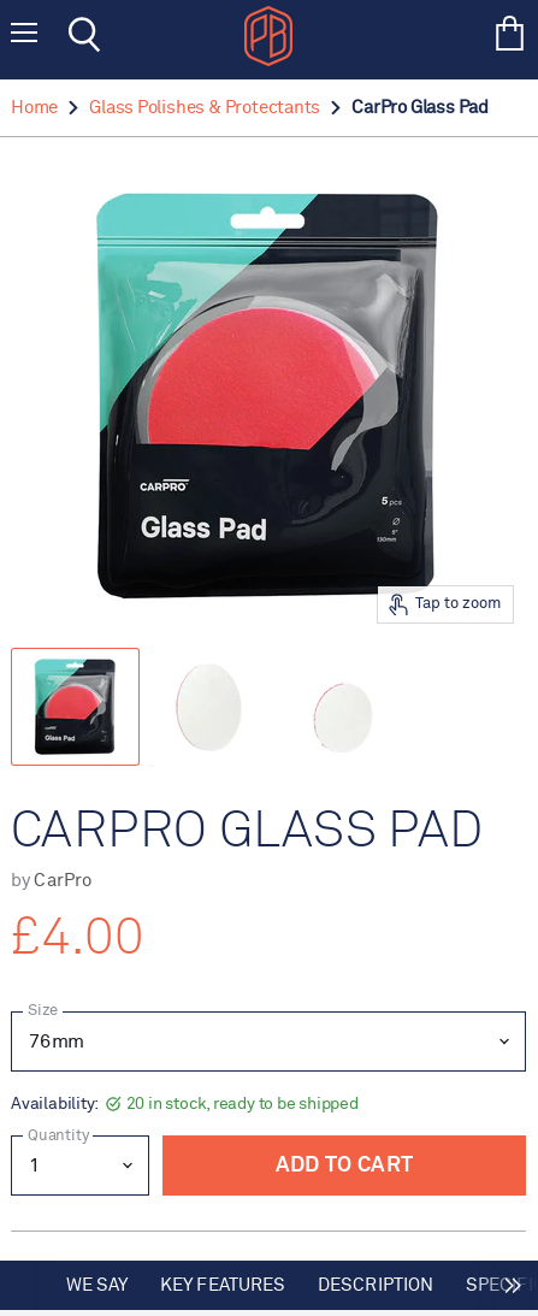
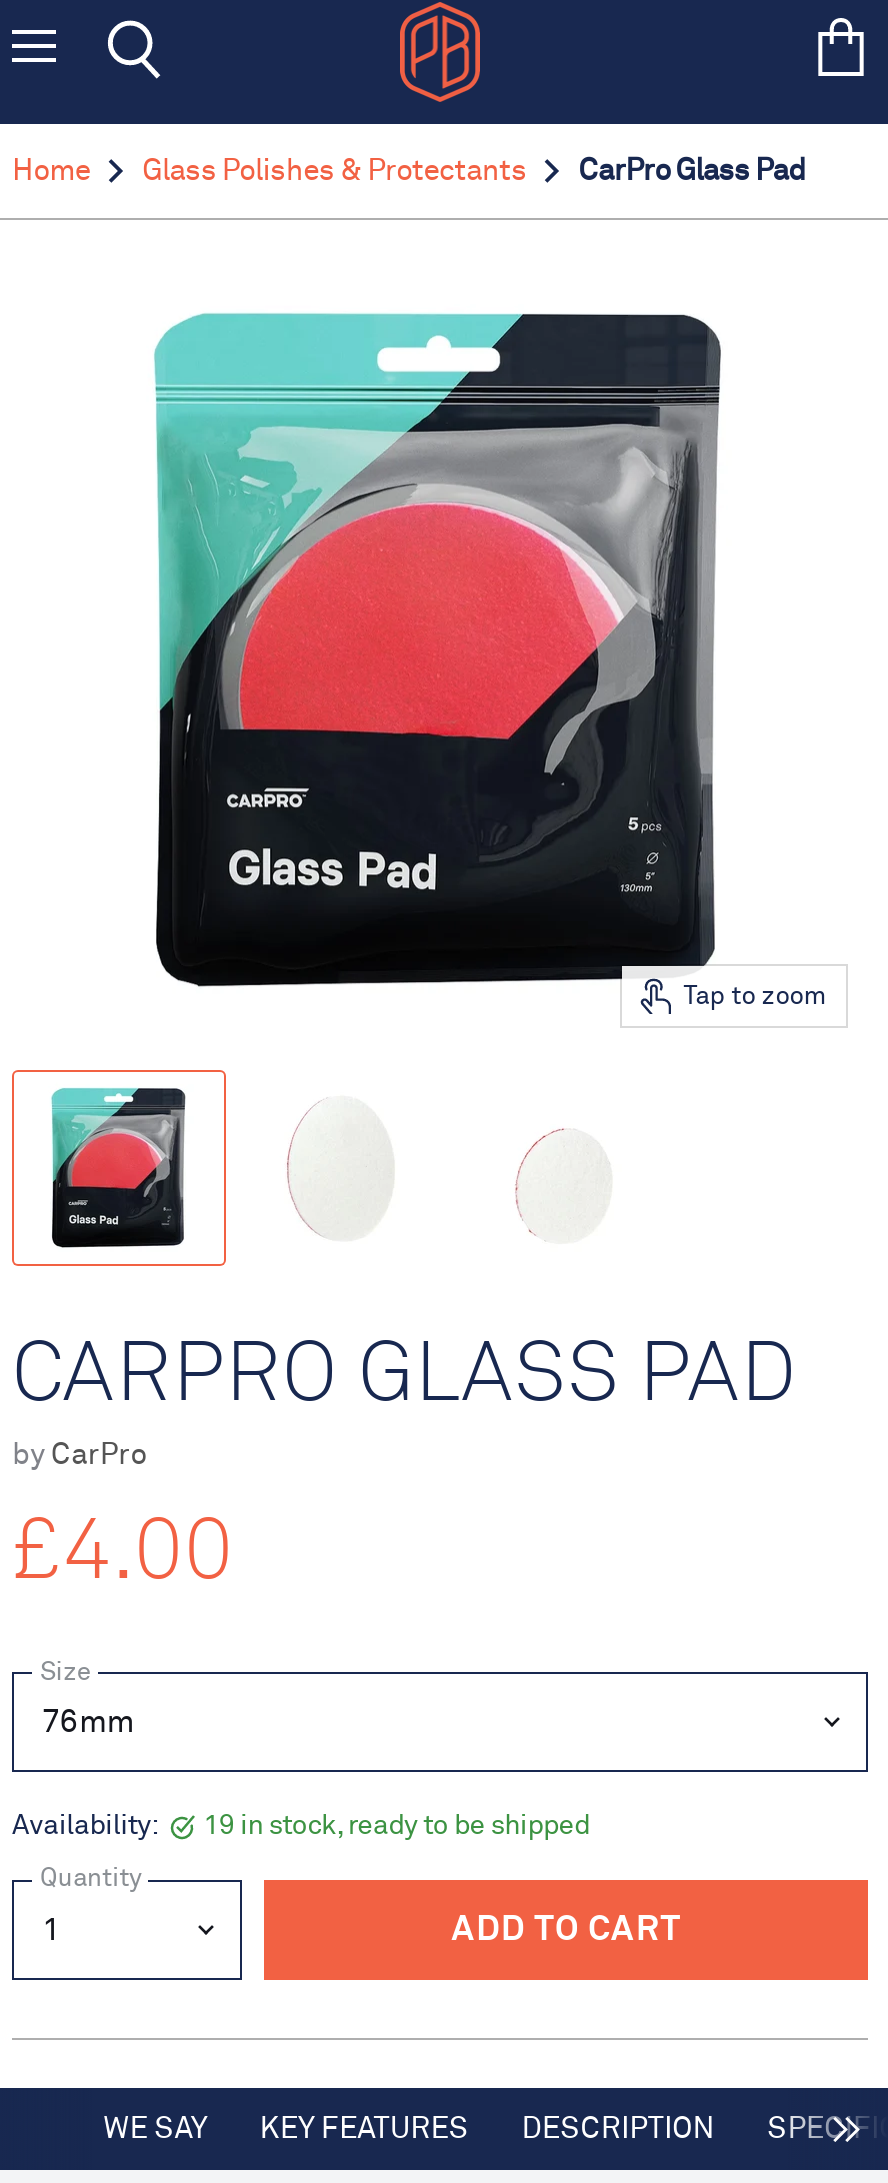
[126,1095,359,1112] 20 in stock, ready to be shipped -> [203,1812,590,1840] 19 in stock, ready to be shipped

